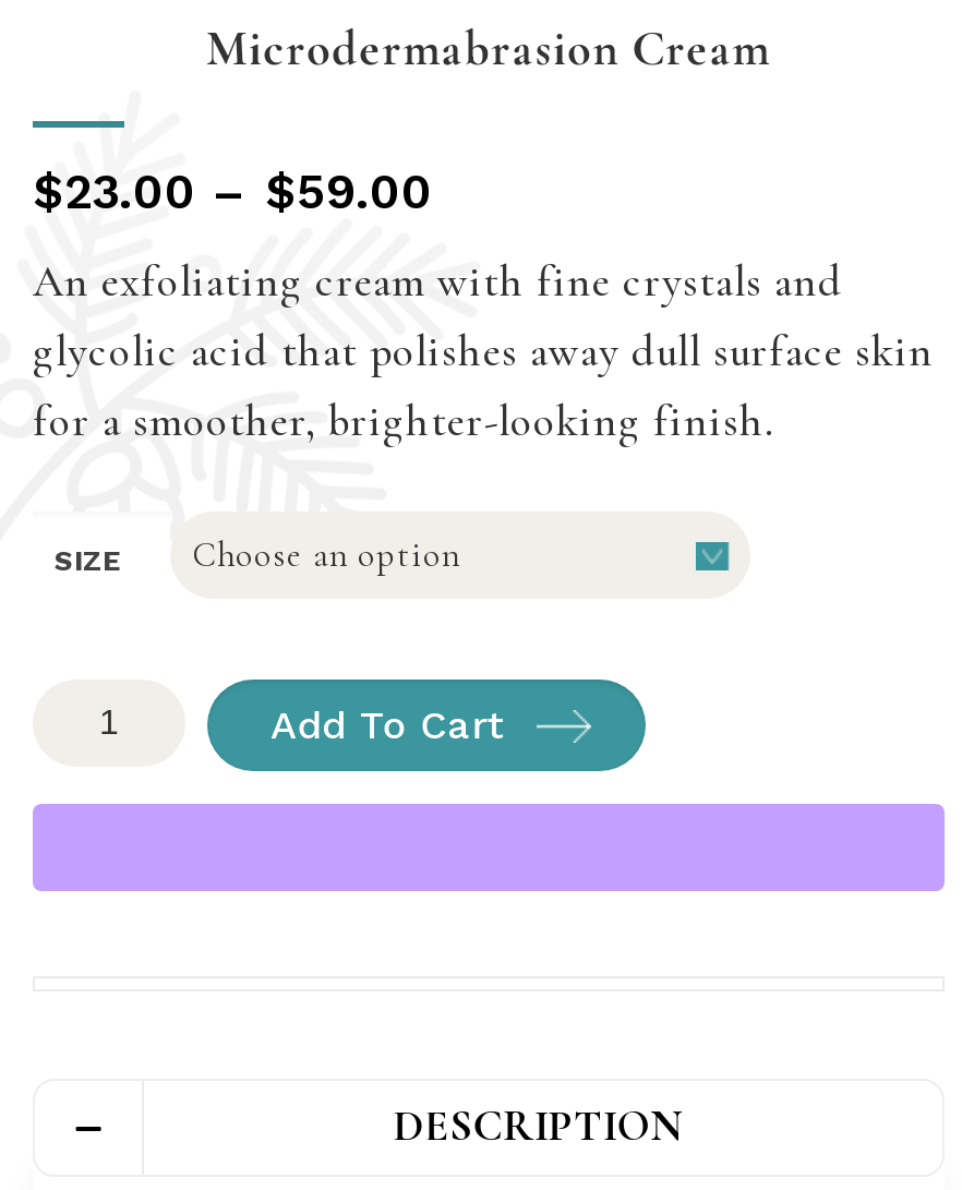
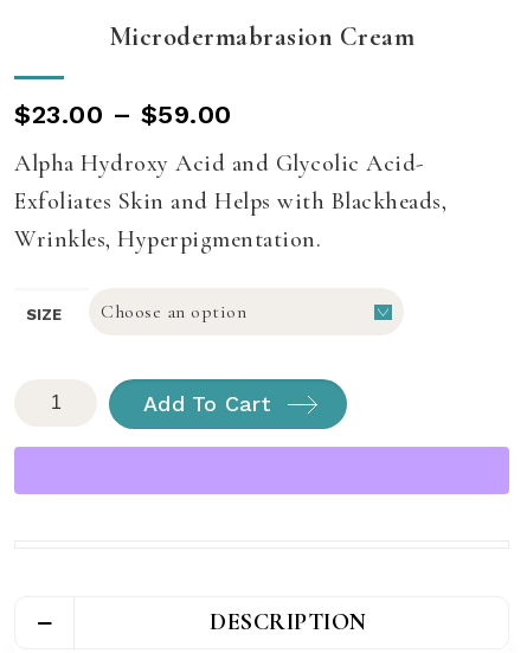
[33,256,934,448] An exfoliating cream with fine crystals and | glycolic acid that polishes away dull surface skin | for a smoother, brighter-looking finish. -> [14,149,446,253] Alpha Hydroxy Acid and Glycolic Acid- | Exfoliates Skin and Helps with Blackheads, | Wrinkles, Hyperpigmentation.

